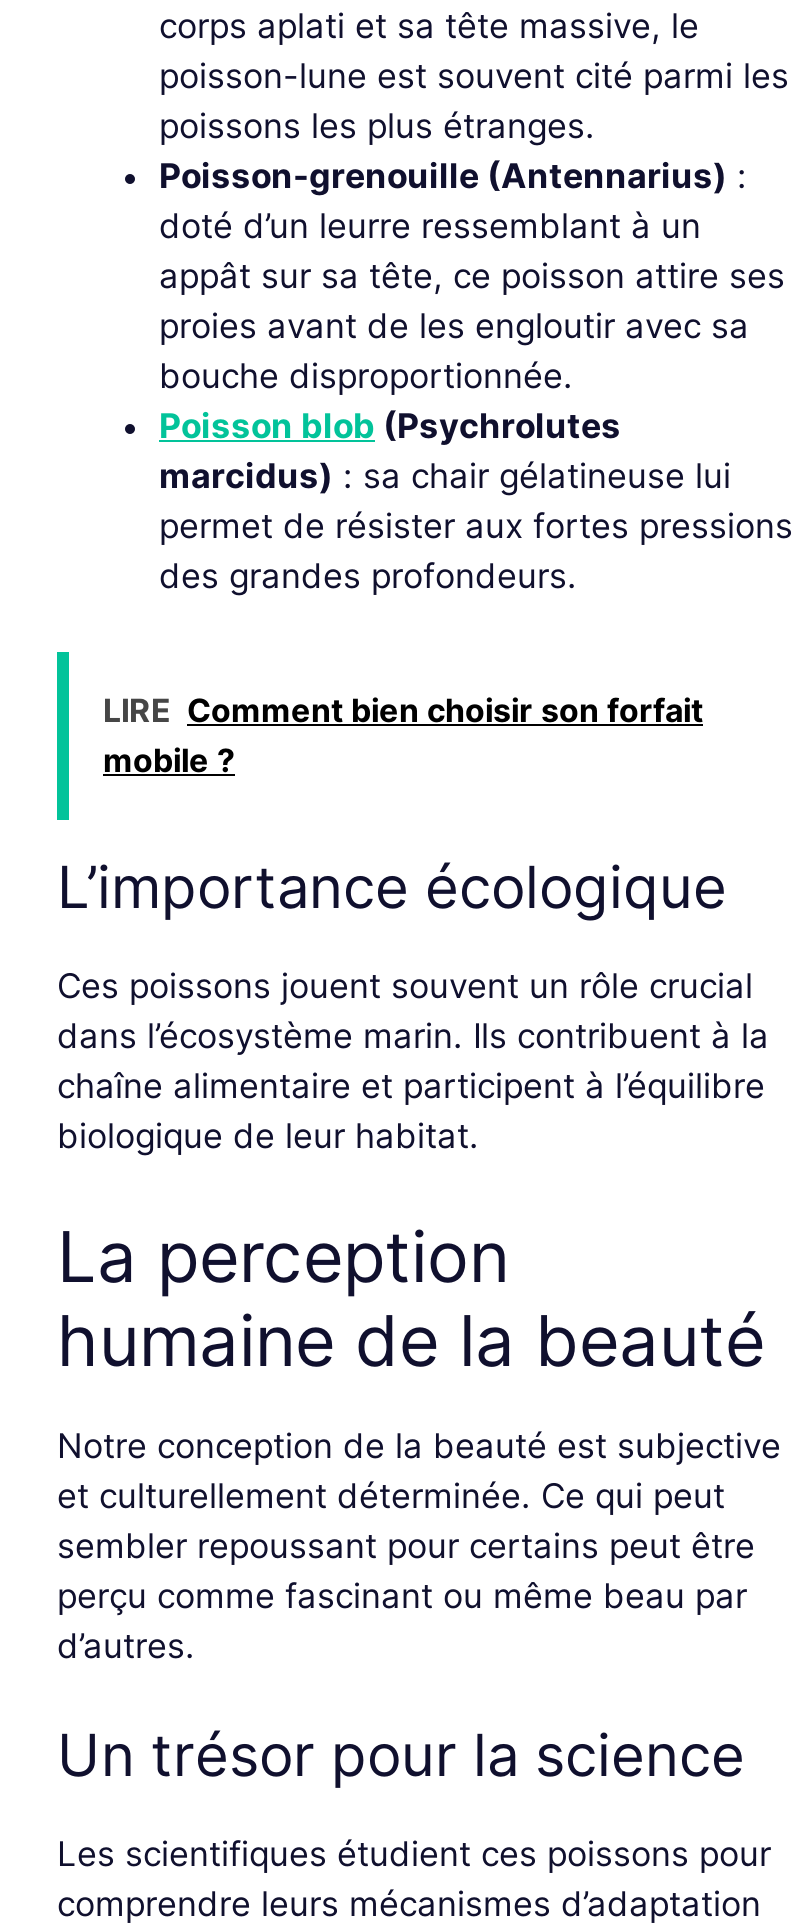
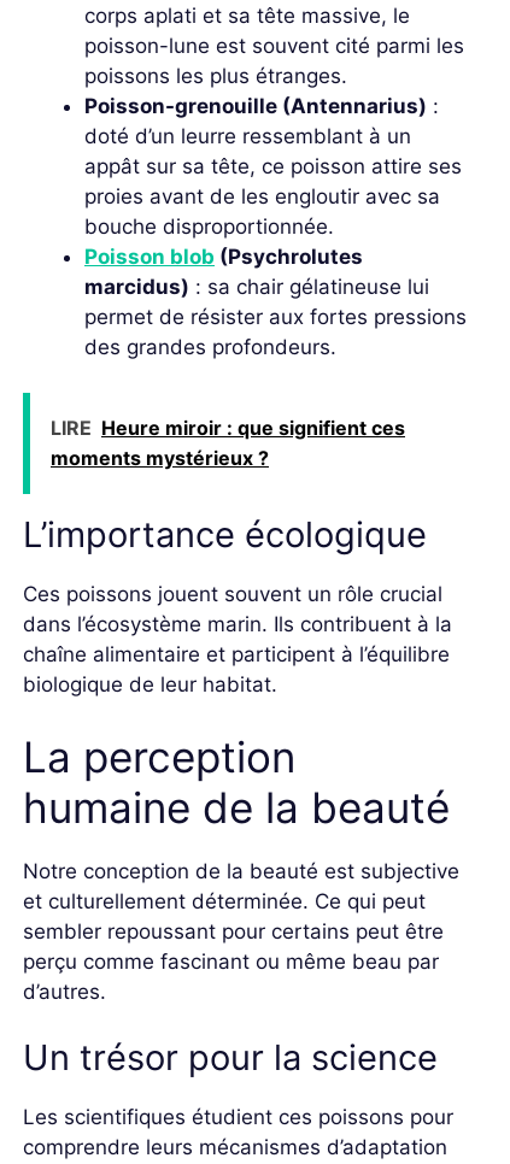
[103,691,703,781] LIRE Comment bien choisir son forfait | mobile ? -> [51,416,405,471] LIRE Heure miroir : que signifient ces | moments mystérieux ?

